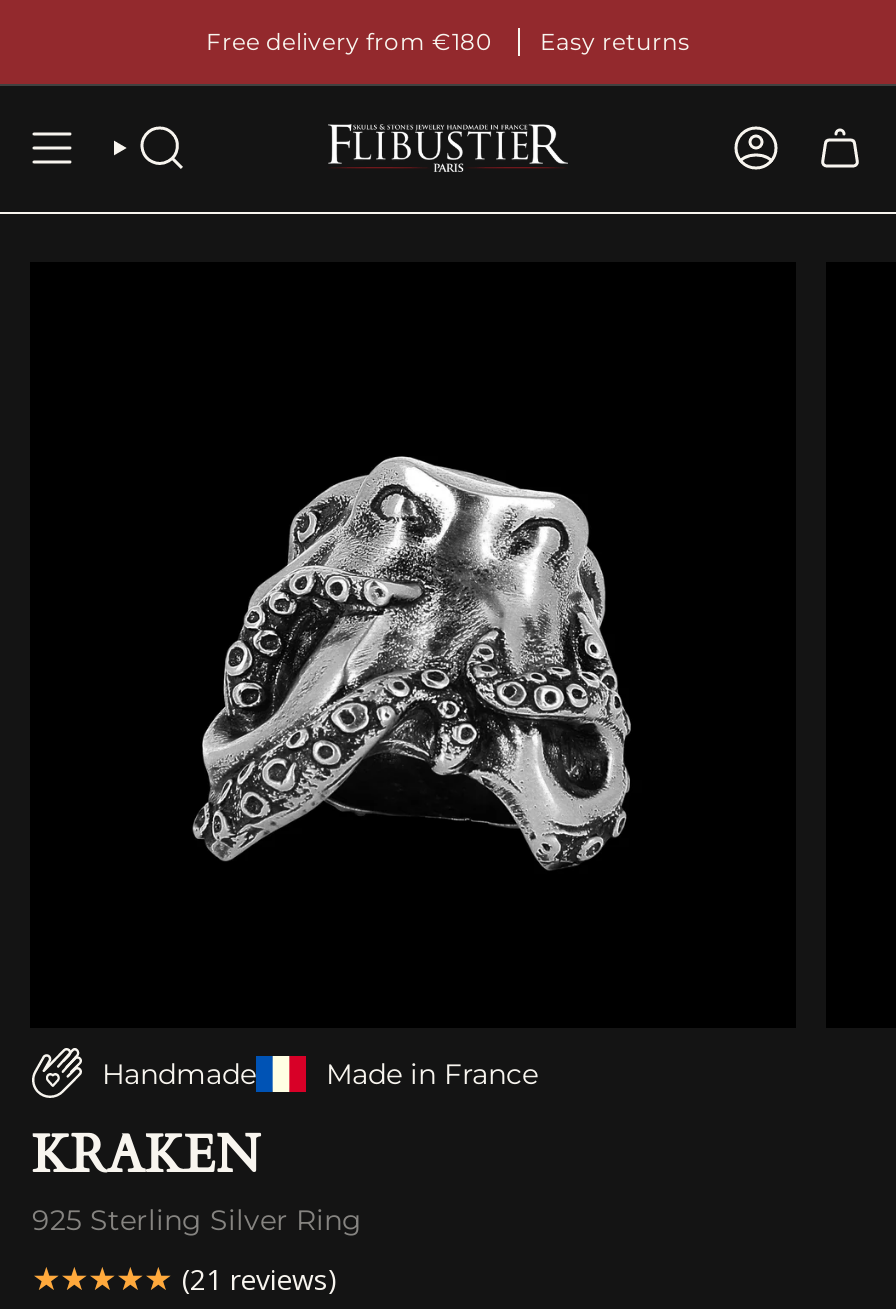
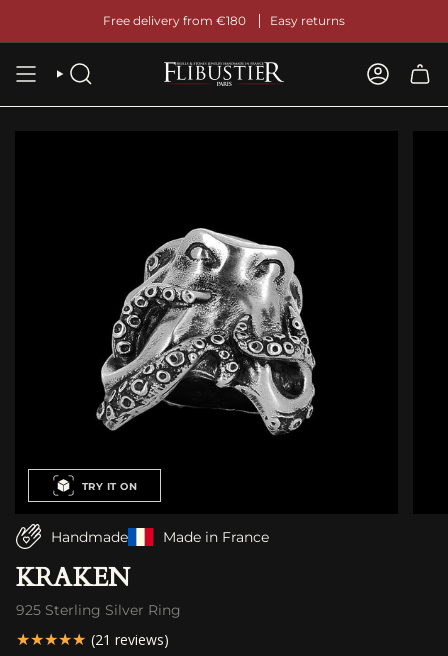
none -> [75,480,137,493] TRY IT ON

